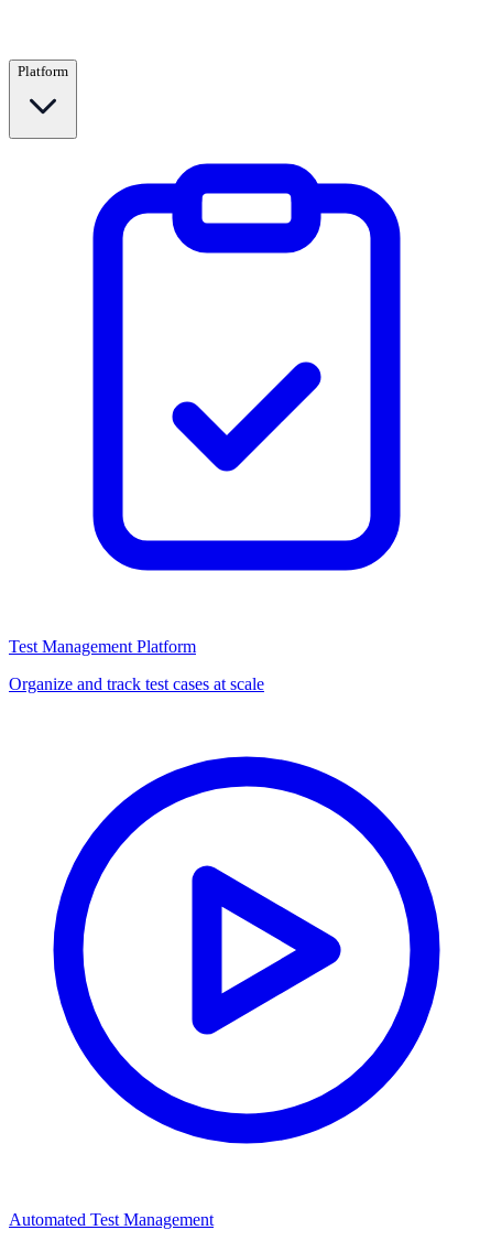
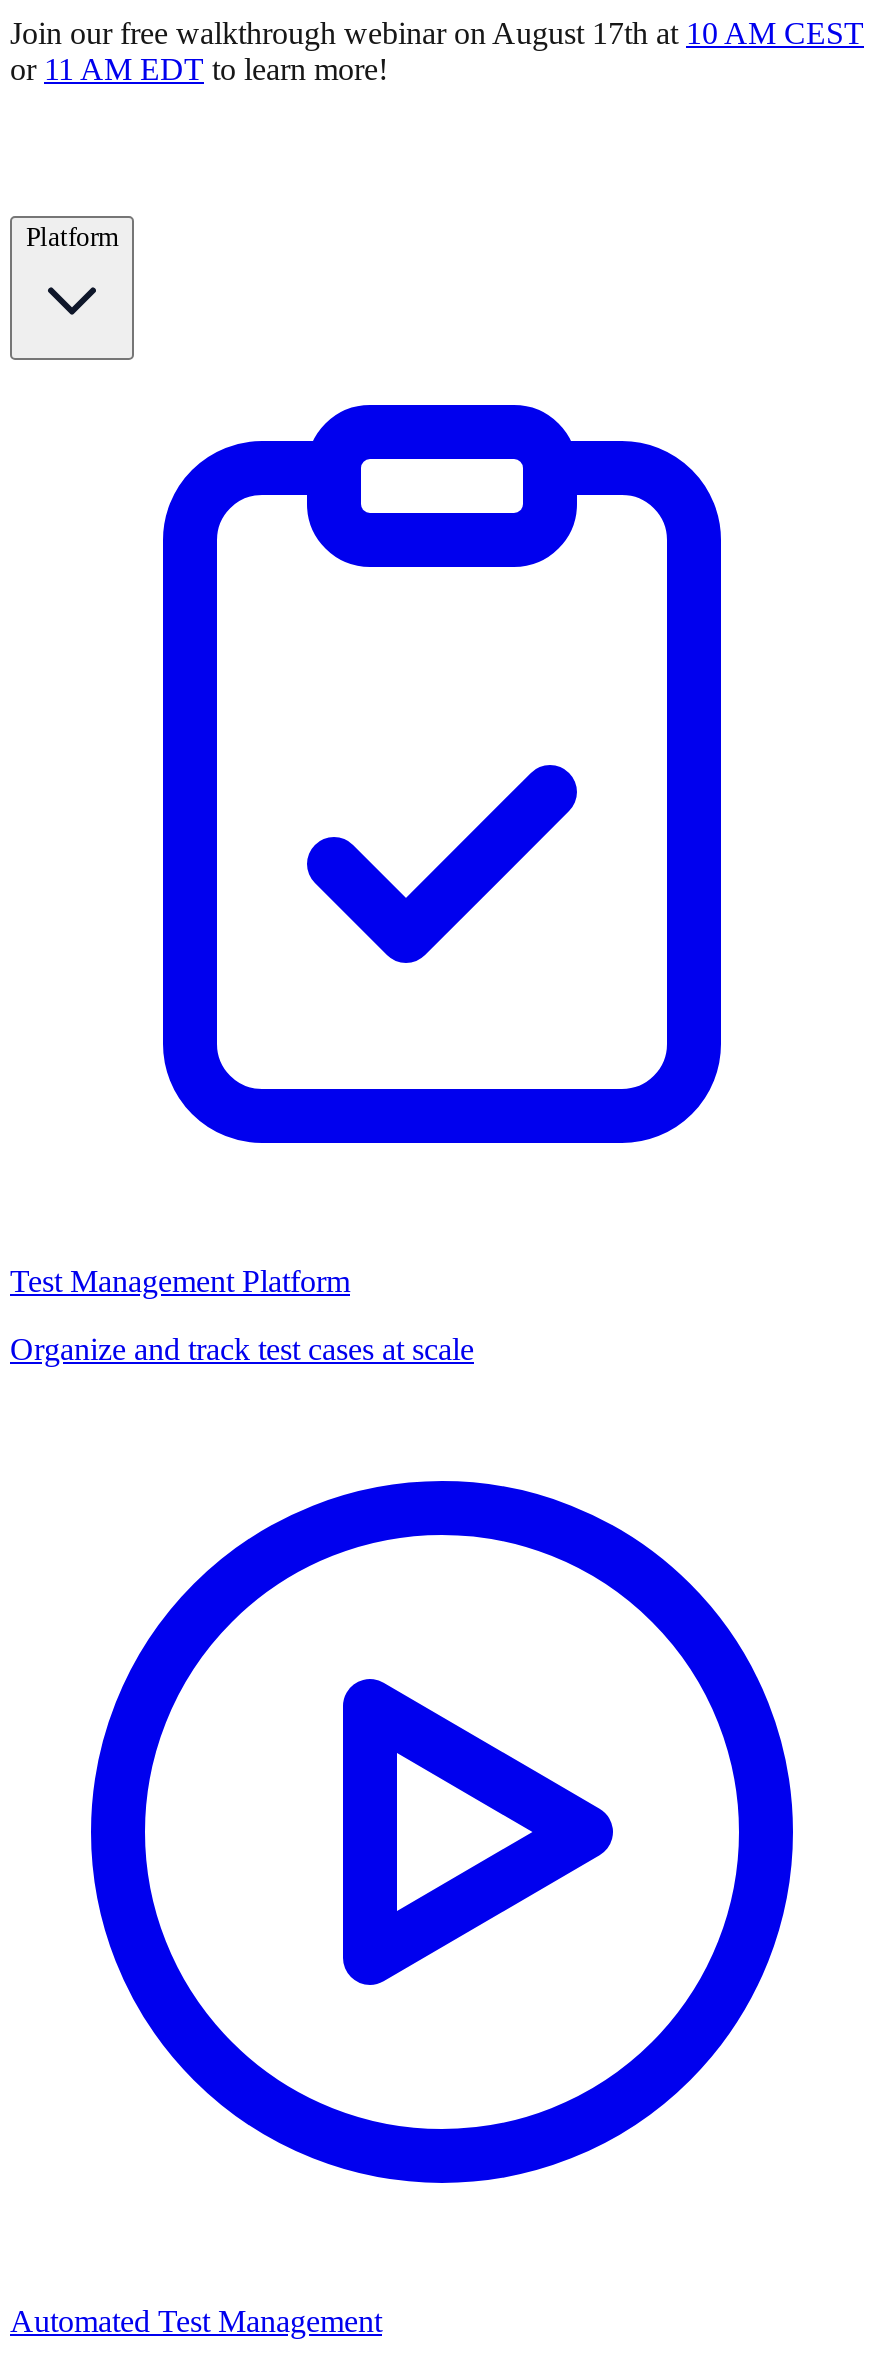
none -> [10,16,864,86] Join our free walkthrough webinar on August 17th at 10 AM CEST | or 11 AM EDT to learn more!

